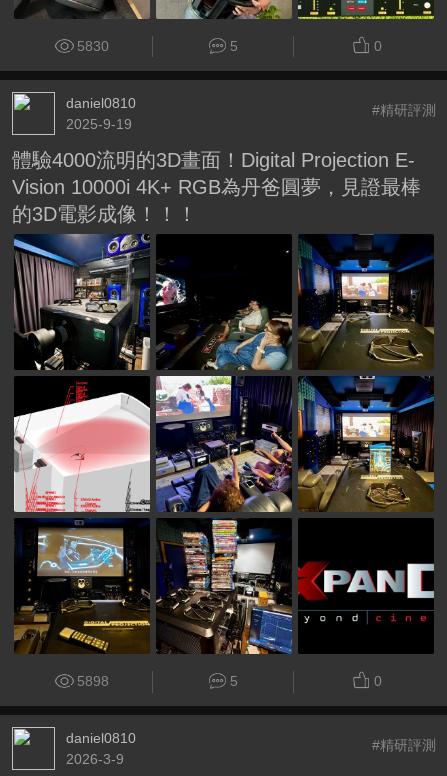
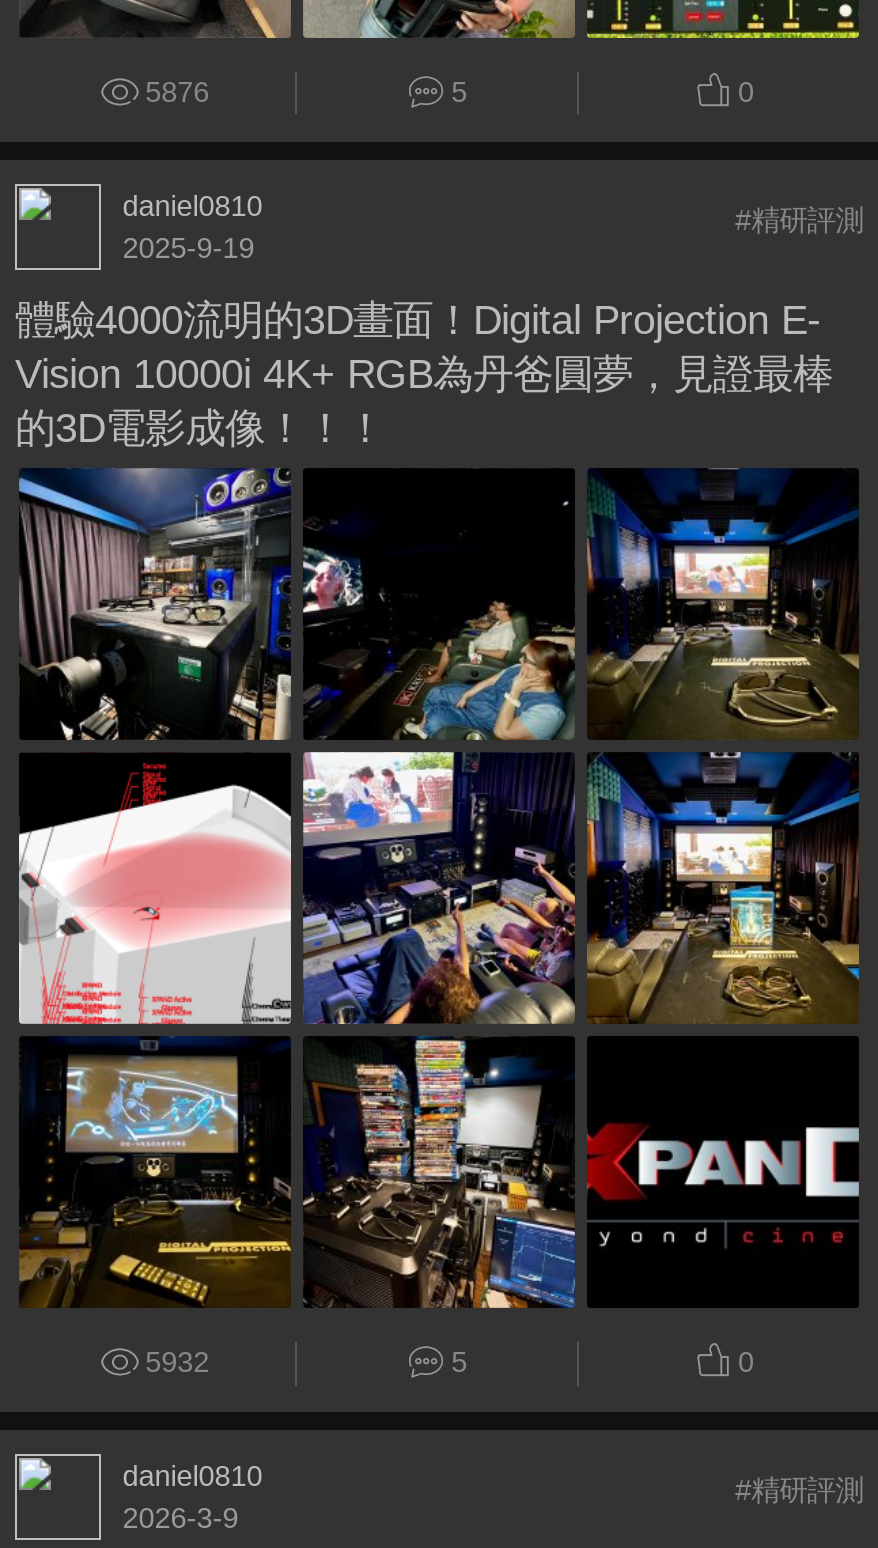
[77,38,109,54] 5830 -> [145,76,209,108] 5876
[77,673,109,689] 5898 -> [145,1346,209,1378] 5932

